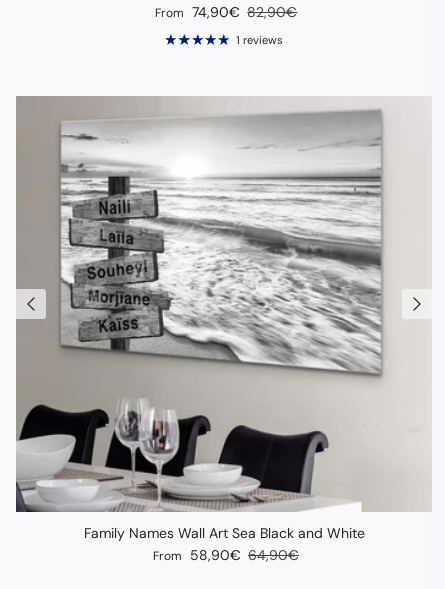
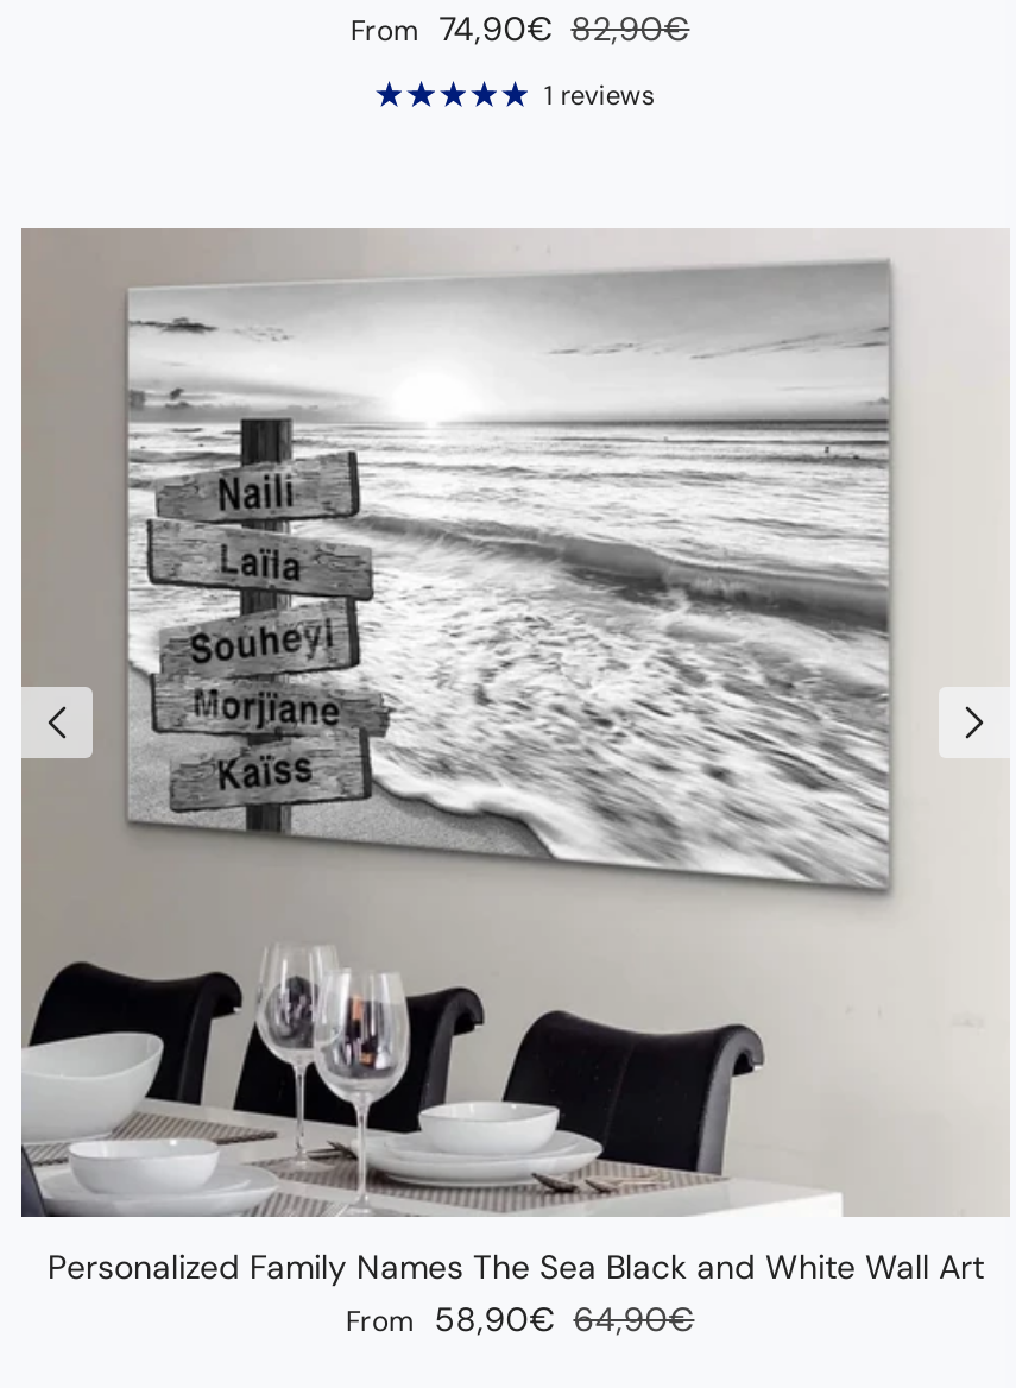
[83,524,364,542] Family Names Wall Art Sea Black and White -> [48,1245,984,1288] Personalized Family Names The Sea Black and White Wall Art

